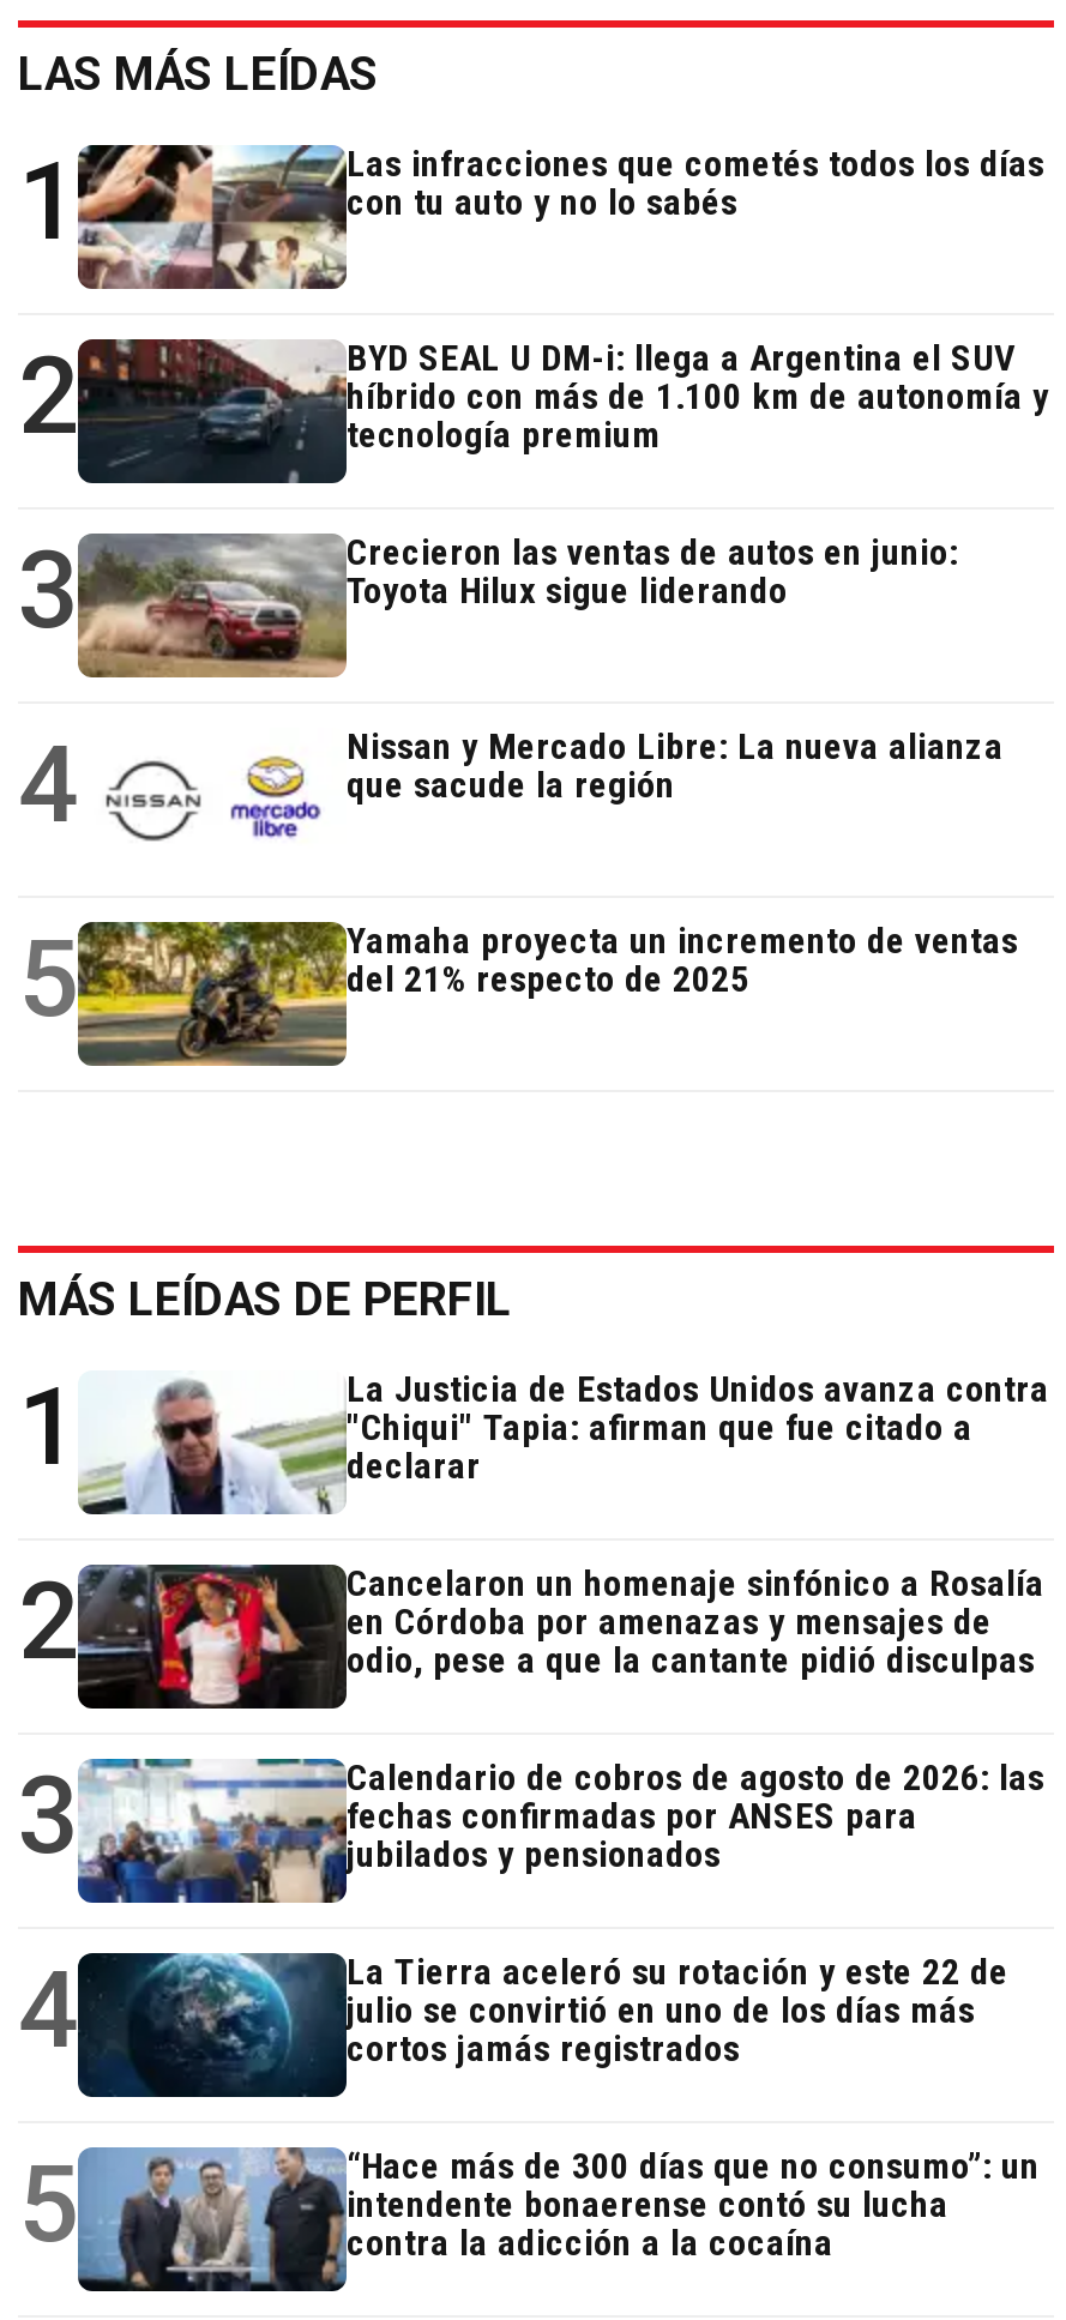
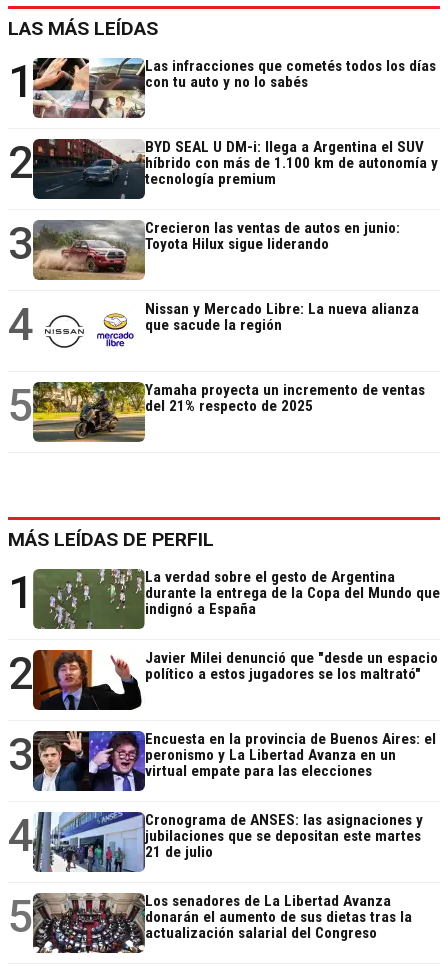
[80,1369,1049,1517] [image] | La Justicia de Estados Unidos avanza contra | "Chiqui" Tapia: afirman que fue citado a | declarar -> [33,568,440,630] [image] | La verdad sobre el gesto de Argentina | durante la entrega de la Copa del Mundo que | indignó a España
[78,1562,1044,1711] [image] | Cancelaron un homenaje sinfónico a Rosalía | en Córdoba por amenazas y mensajes de | odio, pese a que la cantante pidió disculpas -> [33,649,438,711] [image] | Javier Milei denunció que "desde un espacio | político a estos jugadores se los maltrató"
[83,1756,1044,1905] [image] | Calendario de cobros de agosto de 2026: las | fechas confirmadas por ANSES para | jubilados y pensionados -> [34,730,436,792] [image] | Encuesta en la provincia de Buenos Aires: el | peronismo y La Libertad Avanza en un | virtual empate para las elecciones
[80,1951,1008,2099] [image] | La Tierra aceleró su rotación y este 22 de | julio se convirtió en uno de los días más | cortos jamás registrados -> [33,811,423,873] [image] | Cronograma de ANSES: las asignaciones y | jubilaciones que se depositan este martes | 21 de julio
[78,2146,1040,2294] [image] | “Hace más de 300 días que no consumo”: un | intendente bonaerense contó su lucha | contra la adicción a la cocaína -> [34,892,412,954] [image] | Los senadores de La Libertad Avanza | donarán el aumento de sus dietas tras la | actualización salarial del Congreso

